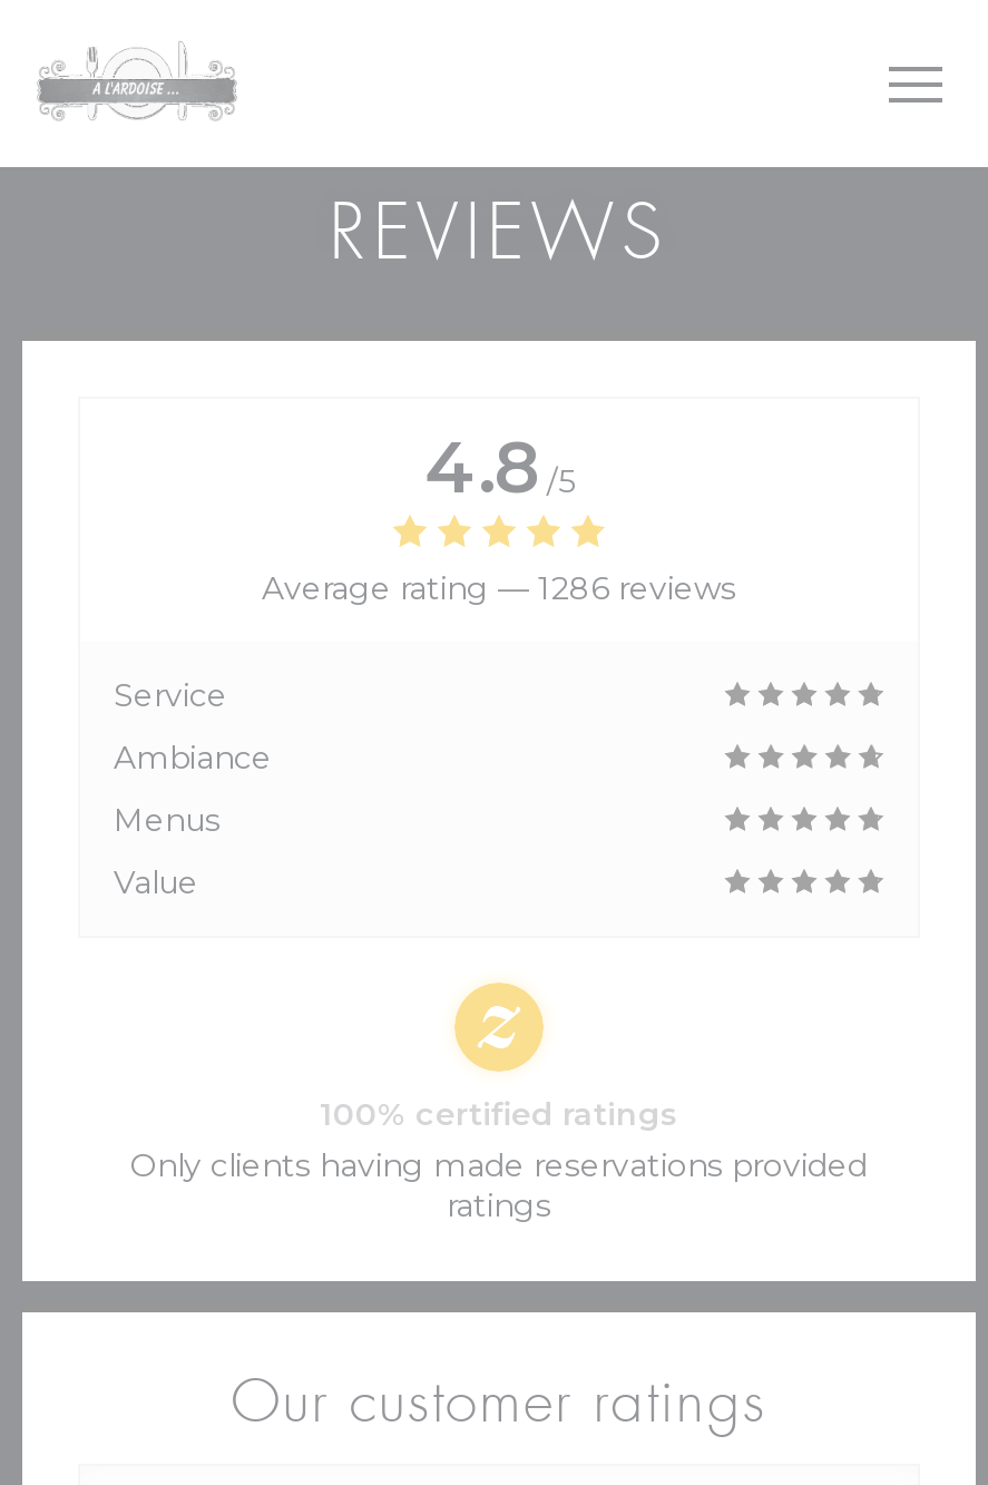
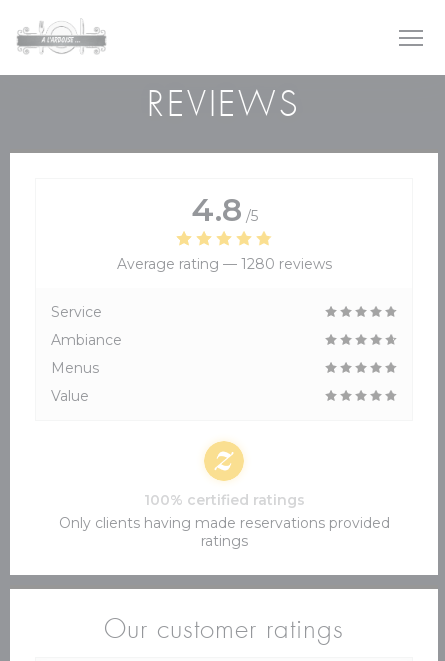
[262,568,736,608] Average rating — 1286 reviews -> [116,255,331,273] Average rating — 1280 reviews

